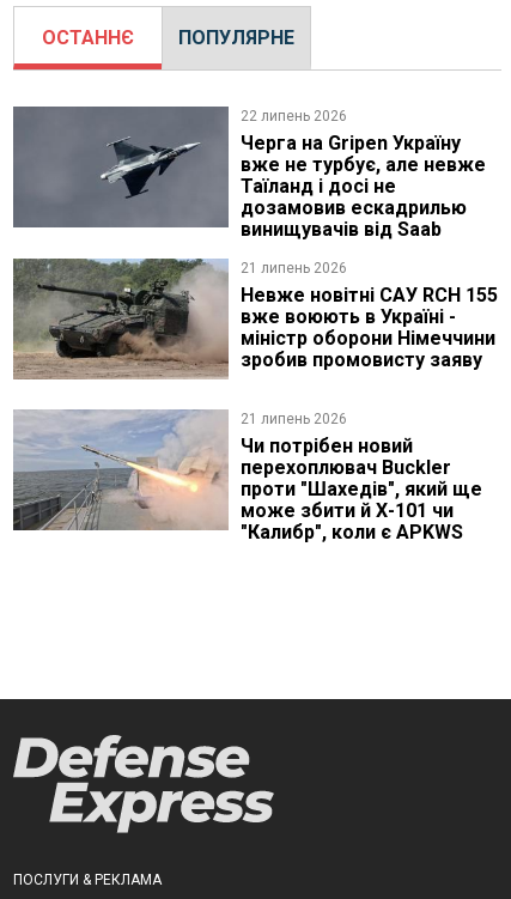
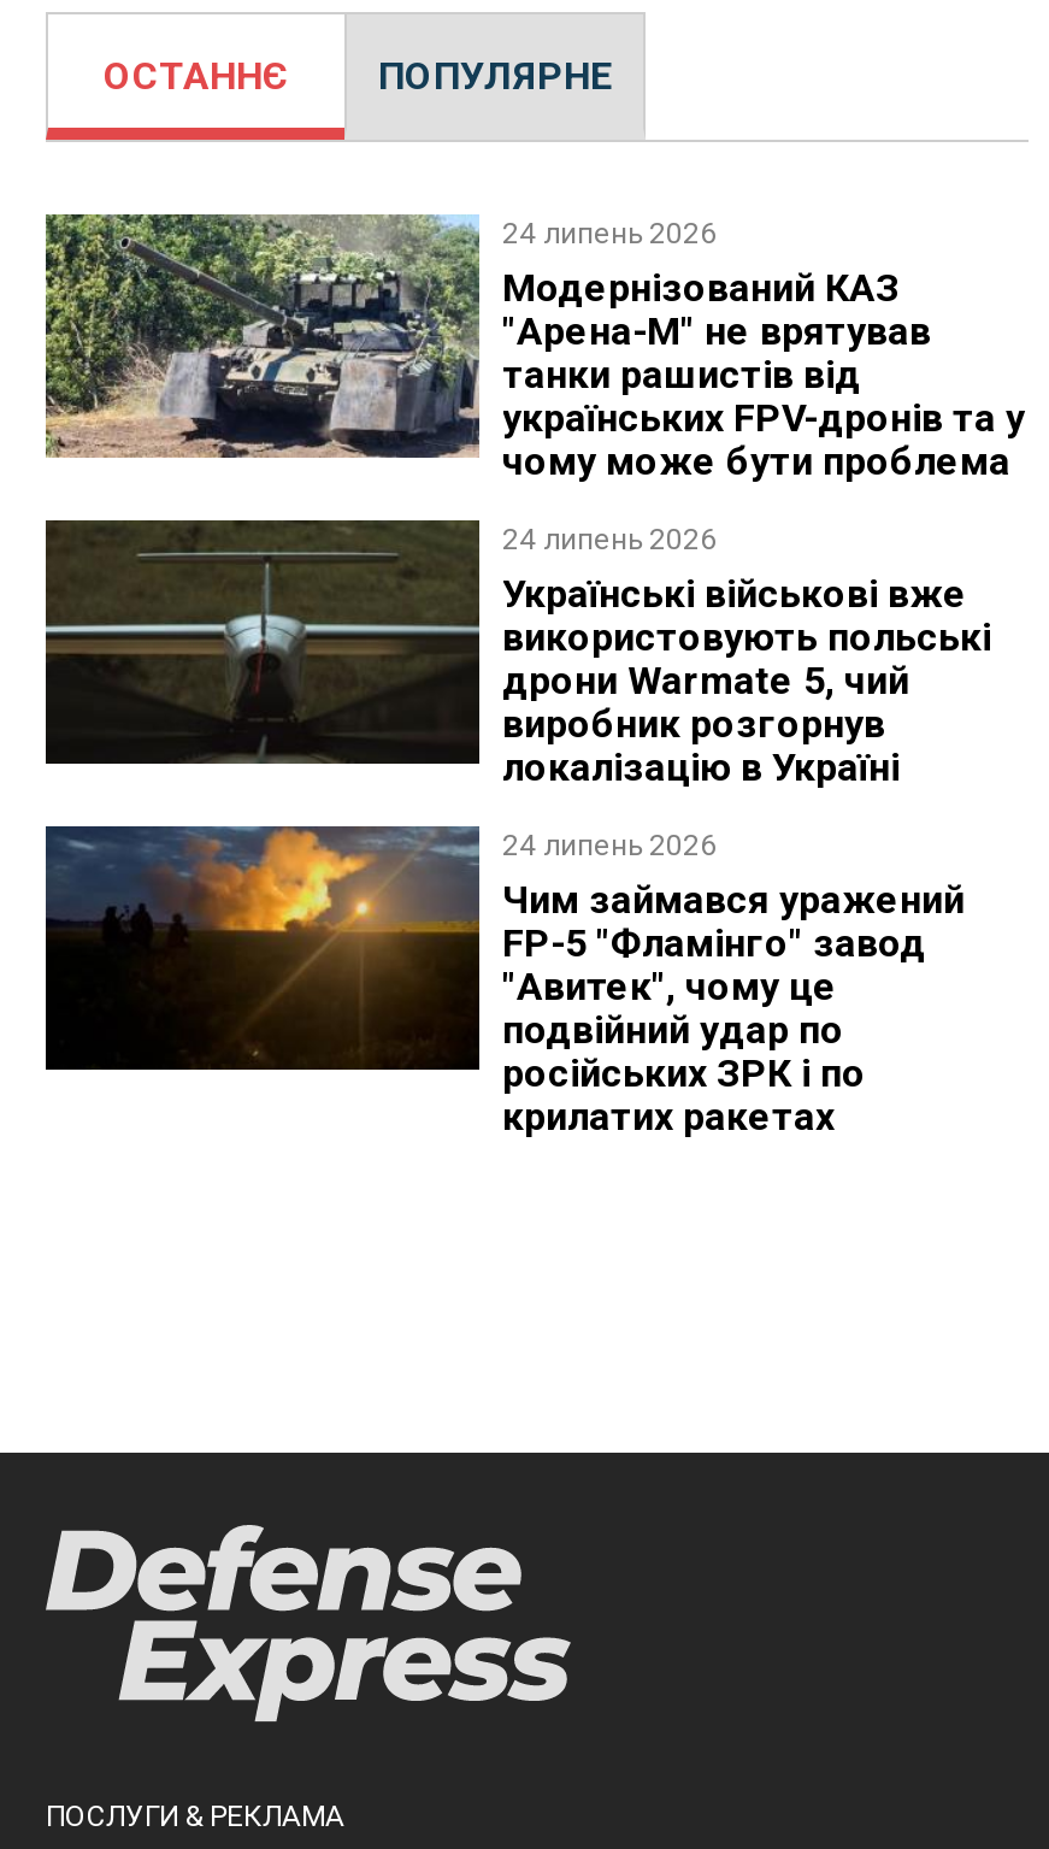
[12,105,485,241] [image] | 22 липень 2026 | Черга на Gripen Україну | вже не турбує, але невже | Таїланд і досі не | дозамовив ескадрилью | винищувачів від Saab -> [46,213,1025,483] [image] | 24 липень 2026 | Модернізований КАЗ | "Арена-М" не врятував | танки рашистів від | українських FPV-дронів та у | чому може бути проблема
[12,259,497,379] [image] | 21 липень 2026 | Невже новітні САУ RCH 155 | вже воюють в Україні - | міністр оборони Німеччини | зробив промовисту заяву -> [46,517,991,789] [image] | 24 липень 2026 | Українські військові вже | використовують польські | дрони Warmate 5, чий | виробник розгорнув | локалізацію в Україні
[12,409,482,543] [image] | 21 липень 2026 | Чи потрібен новий | перехоплювач Buckler | проти "Шахедів", який ще | може збити й Х-101 чи | "Калибр", коли є APKWS -> [46,825,965,1139] [image] | 24 липень 2026 | Чим займався уражений | FP-5 "Фламінго" завод | "Авитек", чому це | подвійний удар по | російських ЗРК і по | крилатих ракетах

